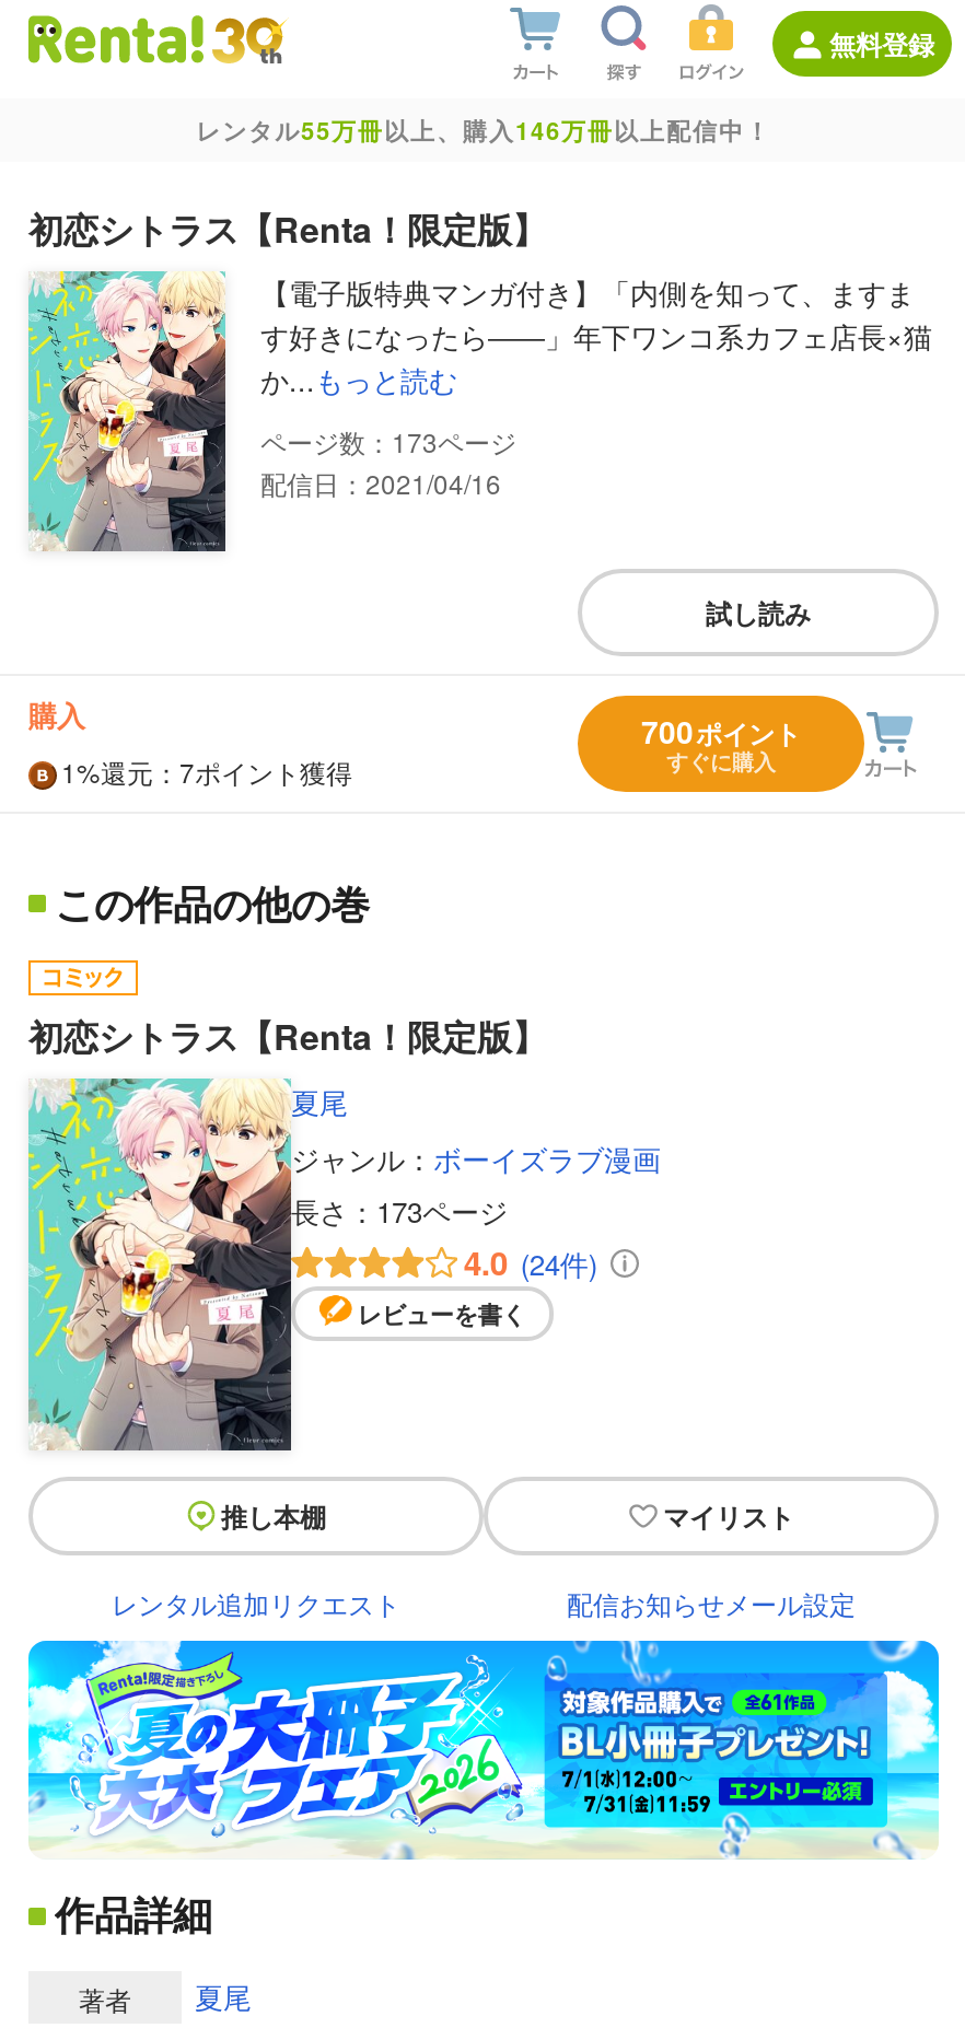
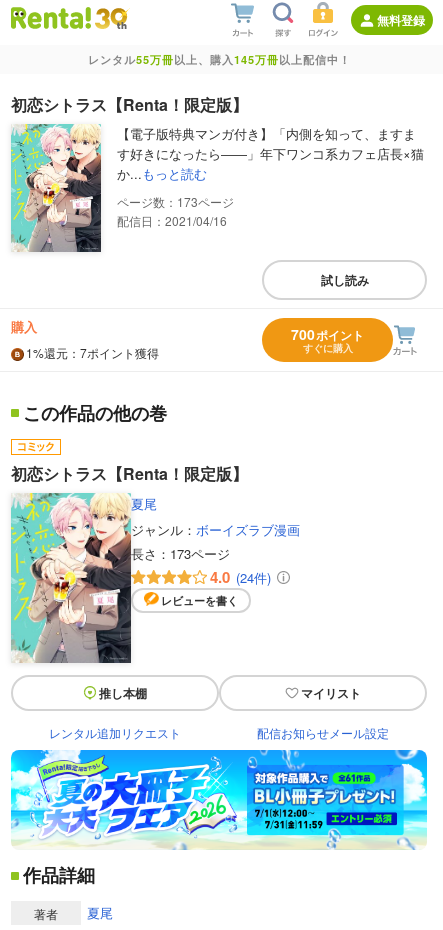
[196,114,771,147] レンタル55万冊以上、購入146万冊以上配信中！ -> [87,52,350,67] レンタル55万冊以上、購入145万冊以上配信中！

